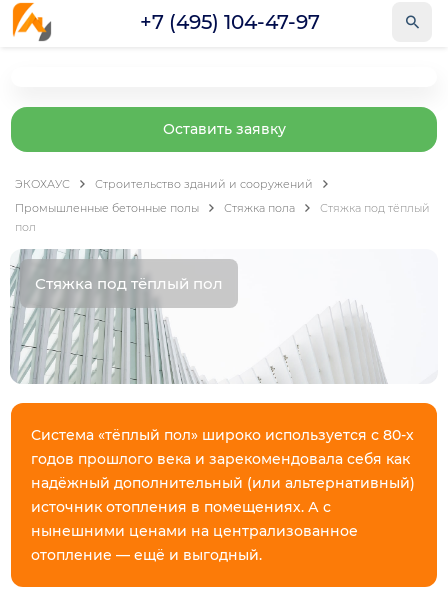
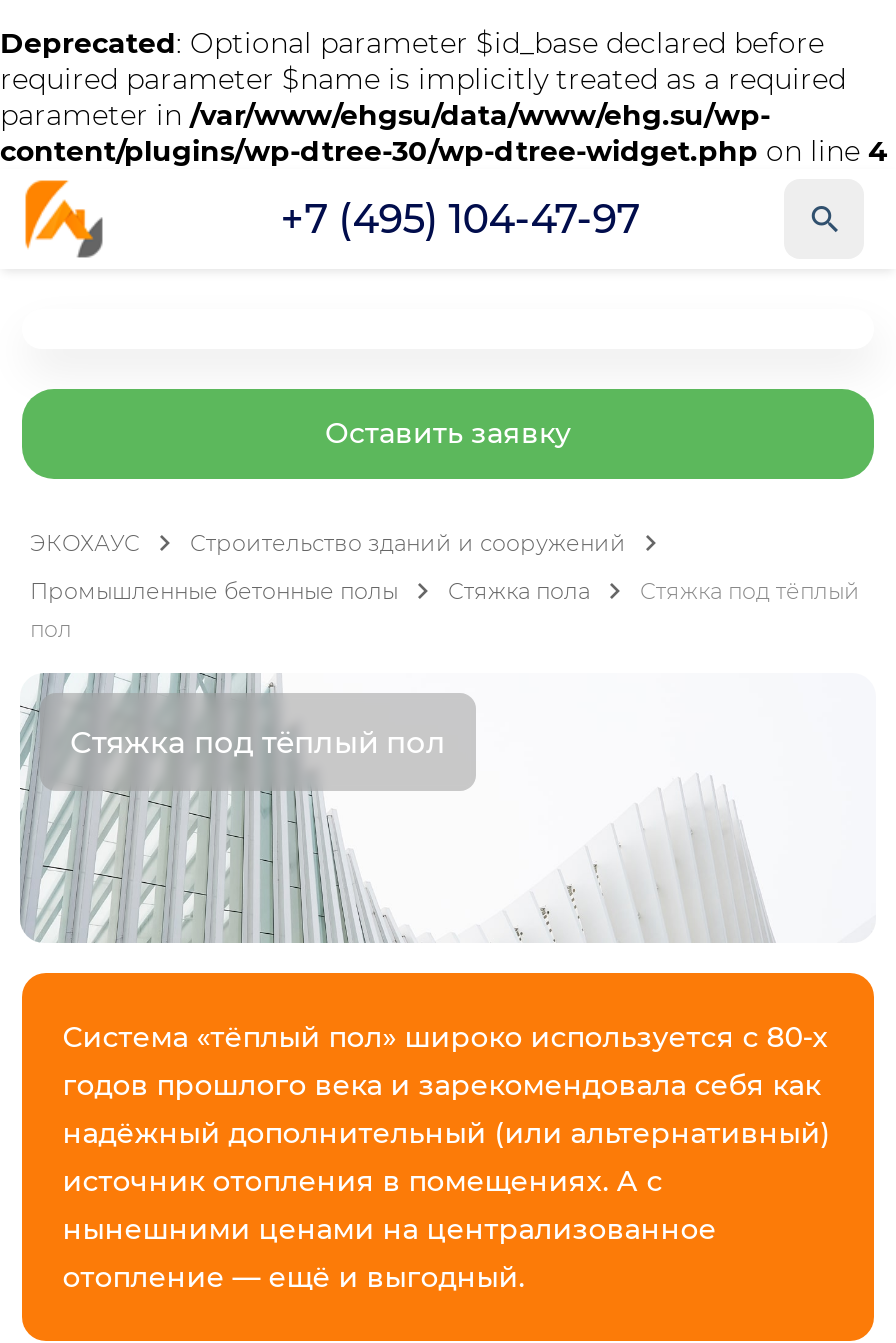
none -> [0,25,888,169] Deprecated: Optional parameter $id_base declared before | required parameter $name is implicitly treated as a required | parameter in /var/www/ehgsu/data/www/ehg.su/wp- | content/plugins/wp-dtree-30/wp-dtree-widget.php on line 4

